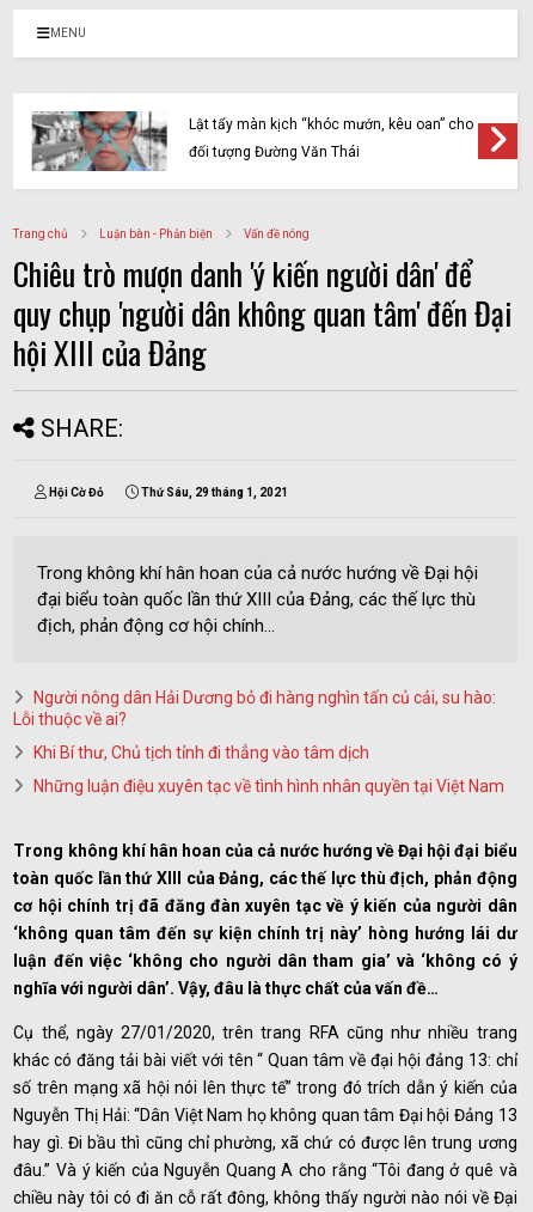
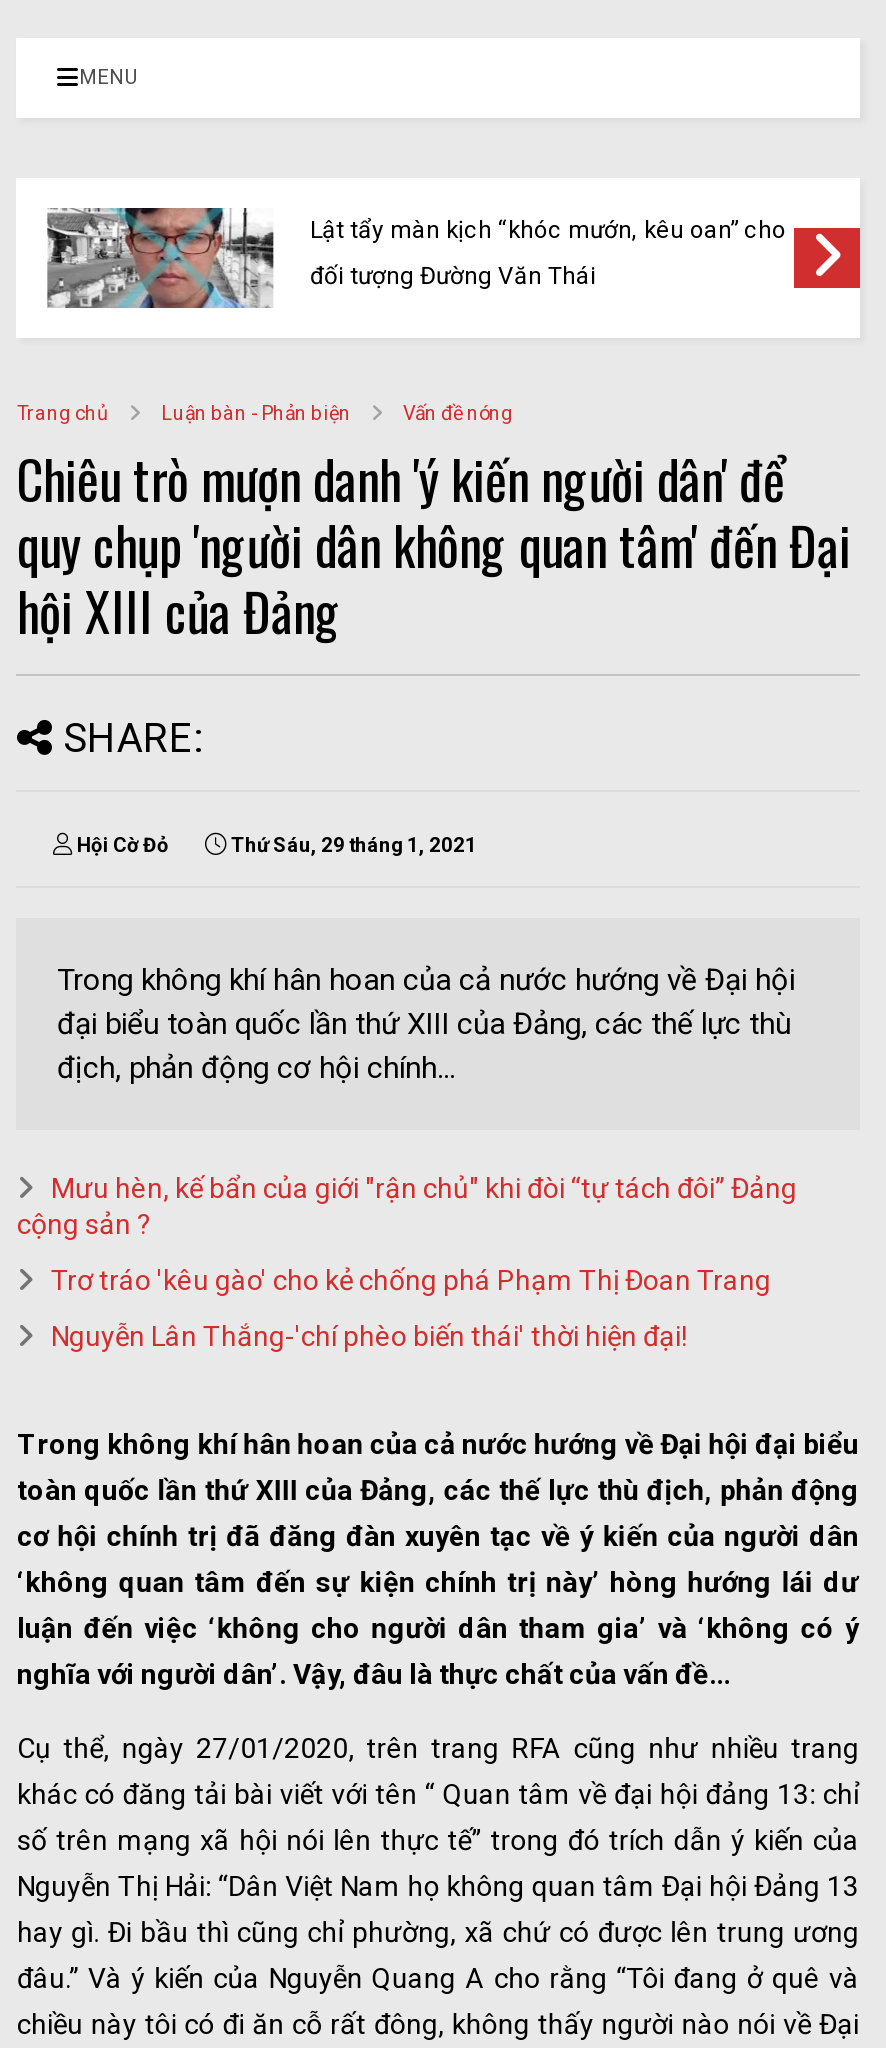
[14,688,496,729] Người nông dân Hải Dương bỏ đi hàng nghìn tấn củ cải, su hào: | Lỗi thuộc về ai? -> [17,1172,797,1240] Mưu hèn, kế bẩn của giới "rận chủ" khi đòi “tự tách đôi” Đảng | cộng sản ?
[34,743,370,762] Khi Bí thư, Chủ tịch tỉnh đi thẳng vào tâm dịch -> [51,1264,771,1296] Trơ tráo 'kêu gào' cho kẻ chống phá Phạm Thị Đoan Trang
[34,776,505,796] Những luận điệu xuyên tạc về tình hình nhân quyền tại Việt Nam -> [51,1320,687,1352] Nguyễn Lân Thắng-'chí phèo biến thái' thời hiện đại!

